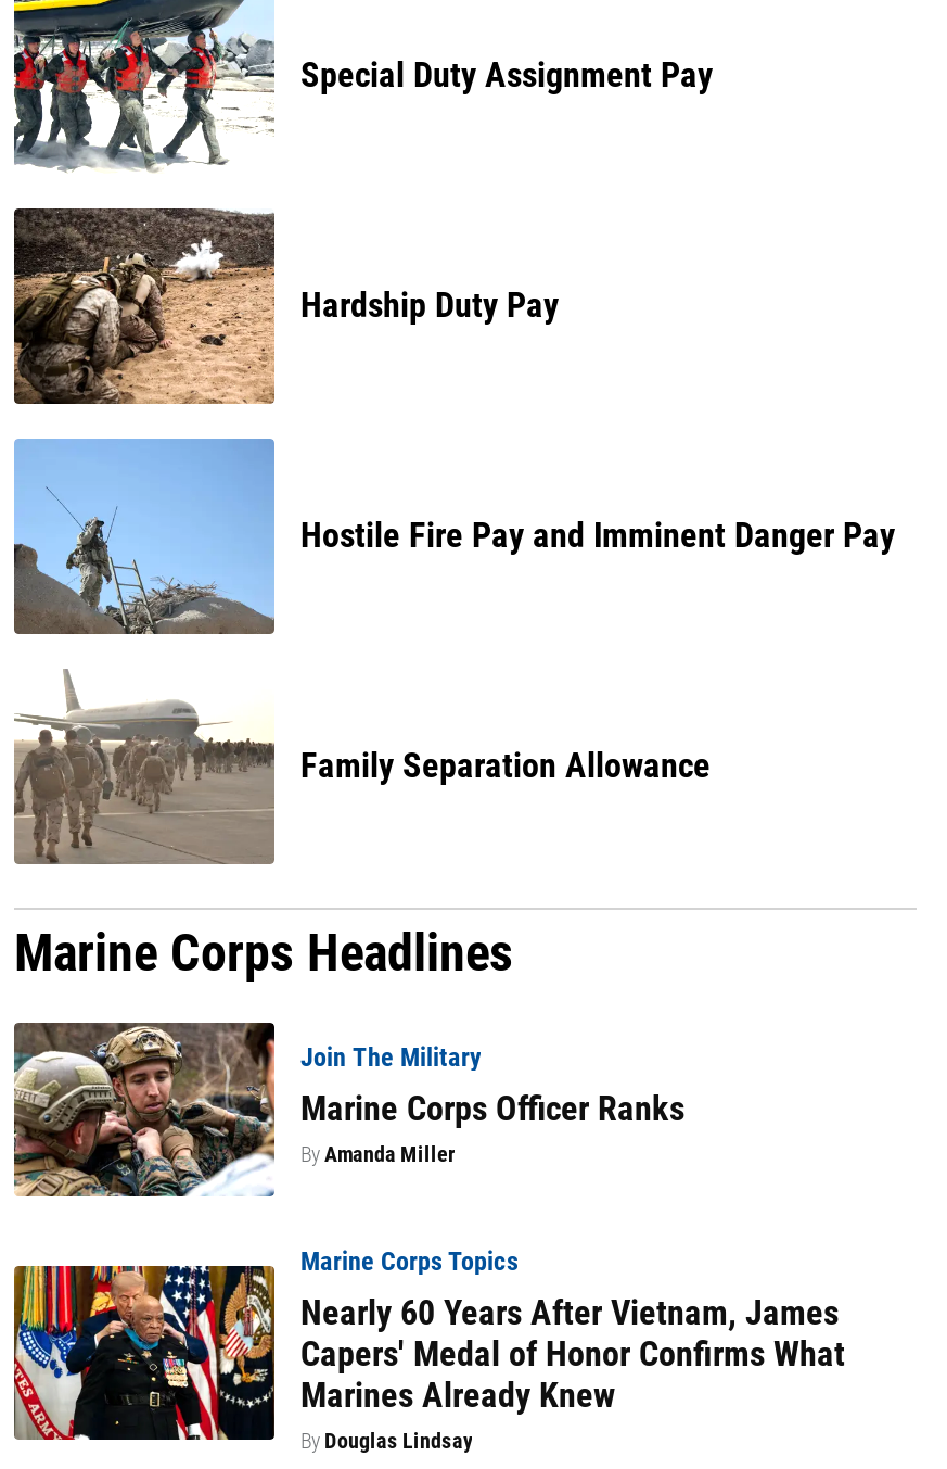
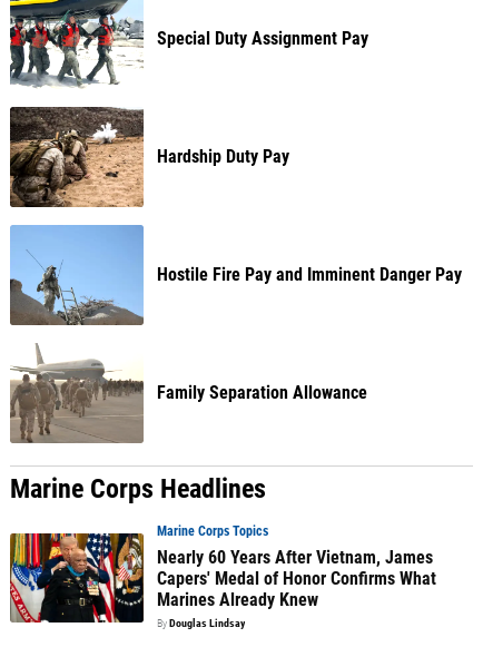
[14,1021,684,1199] [image] | Marine Corps Officer Ranks -> none
[300,1043,481,1167] Join The Military | By Amanda Miller -> none

